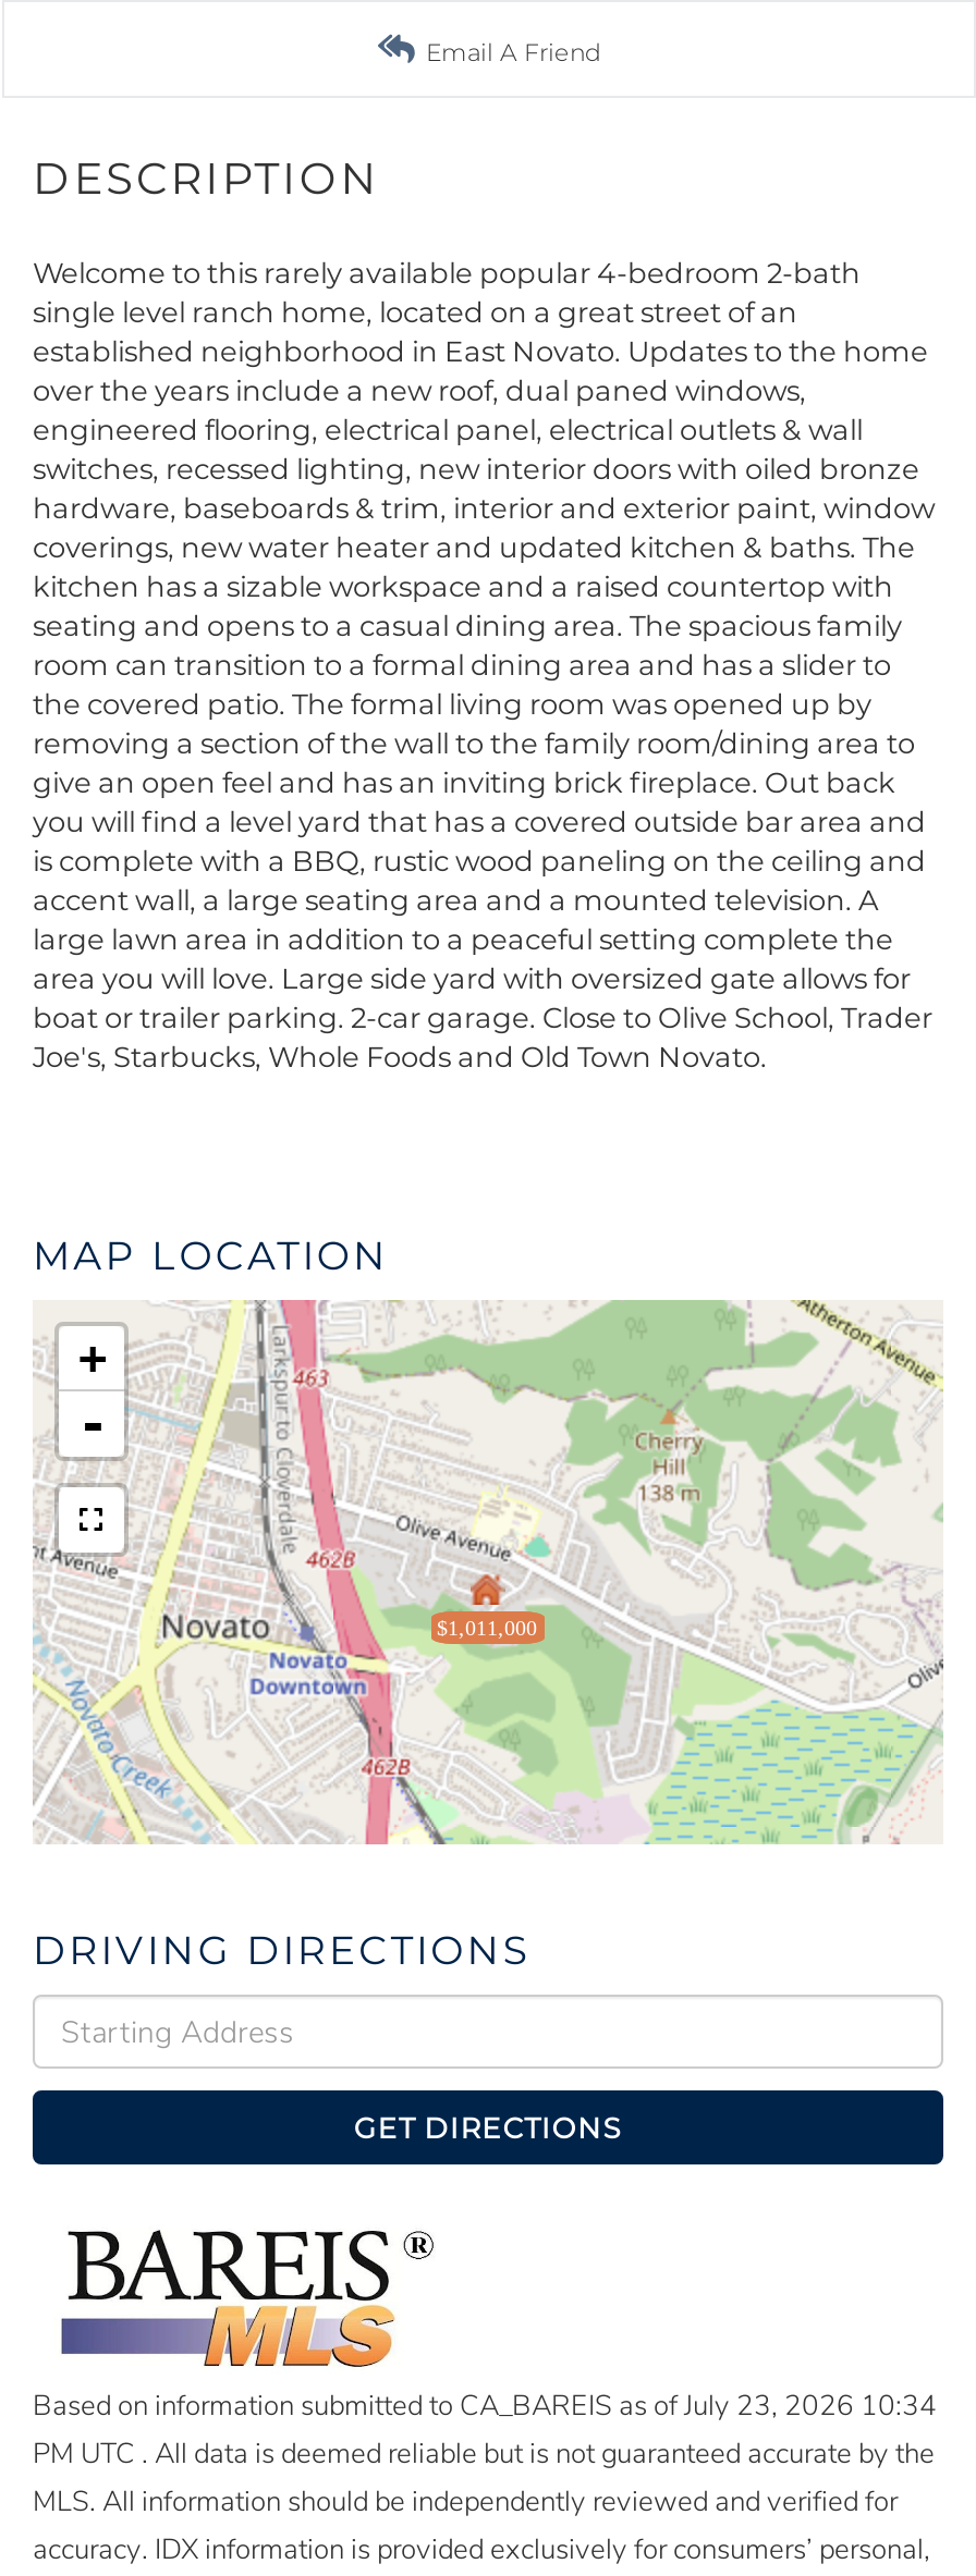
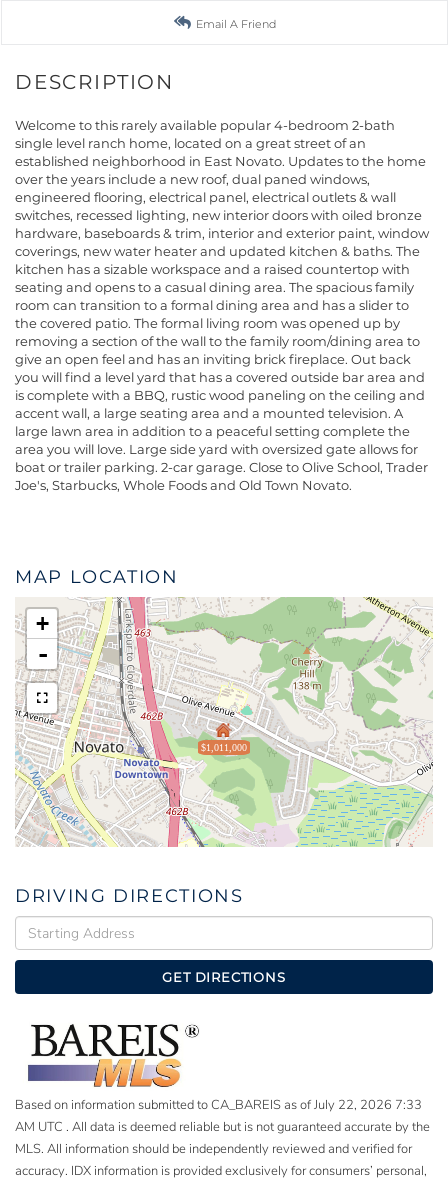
[33,2387,937,2427] Based on information submitted to CA_BAREIS as of July 23, 2026 10:34 -> [15,1096,422,1114] Based on information submitted to CA_BAREIS as of July 22, 2026 7:33
[33,2435,935,2475] PM UTC . All data is deemed reliable but is not guaranteed accurate by the -> [15,1118,430,1136] AM UTC . All data is deemed reliable but is not guaranteed accurate by the

